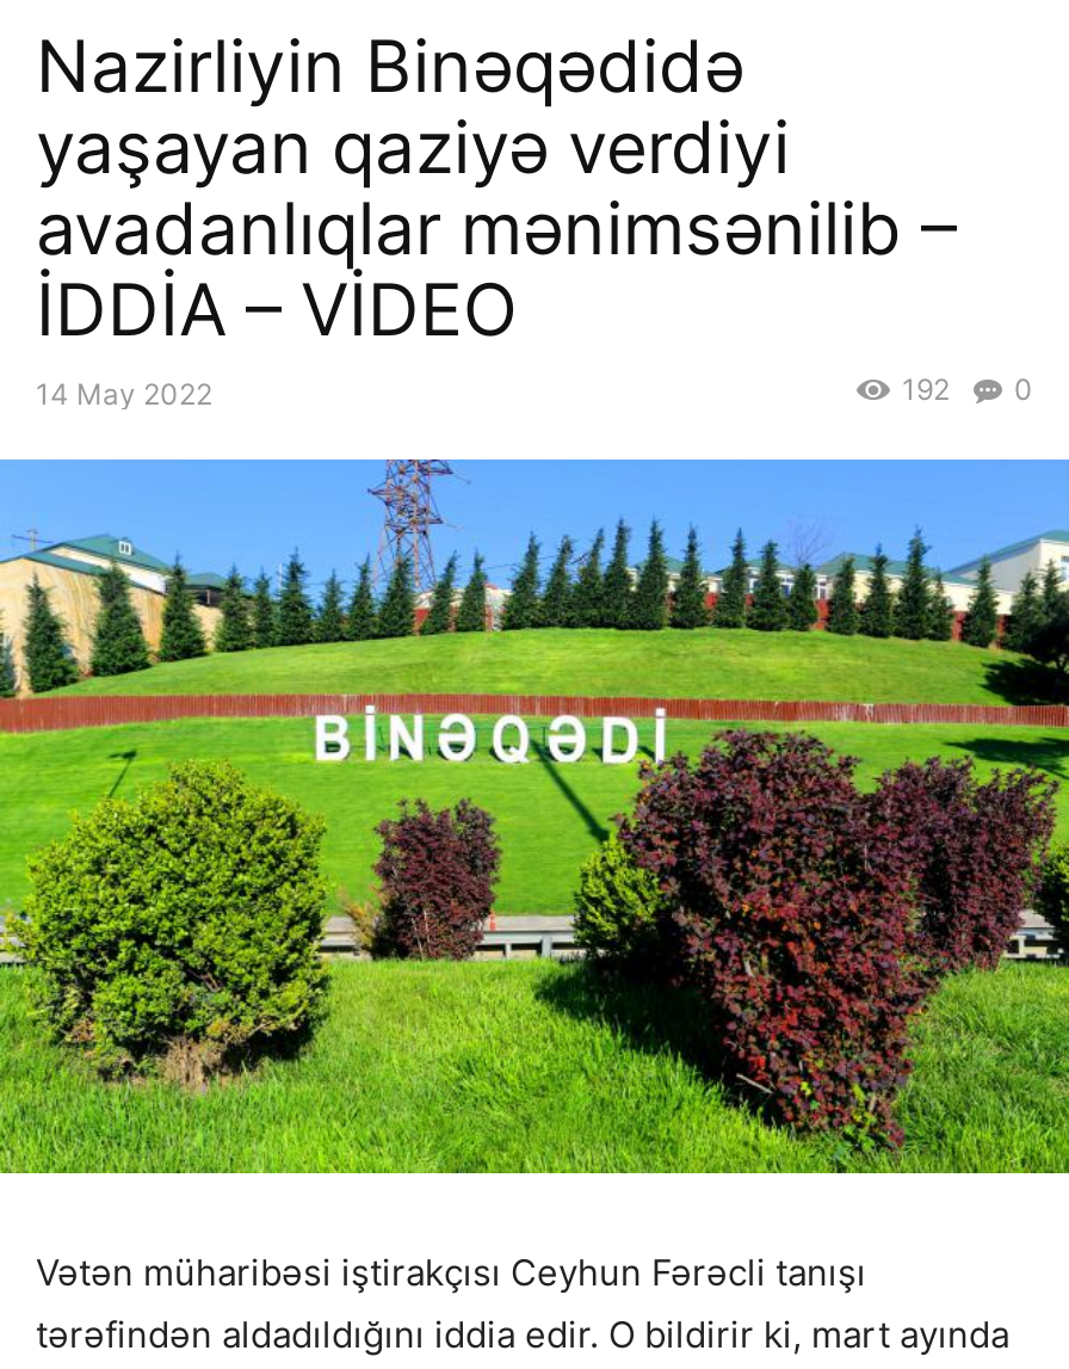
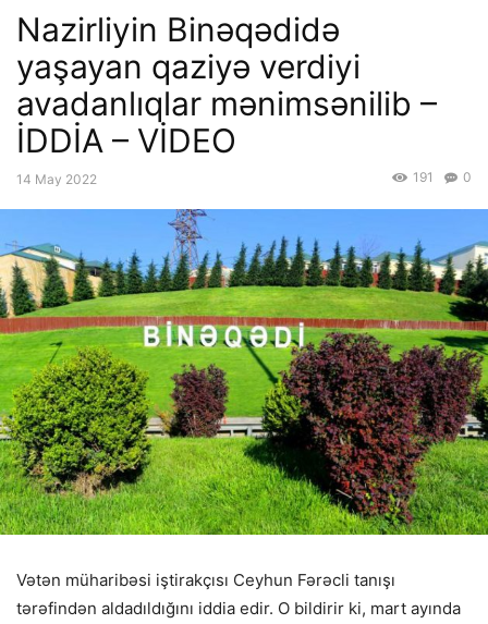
[902,371,1033,407] 192 0 -> [413,169,472,185] 191 0

